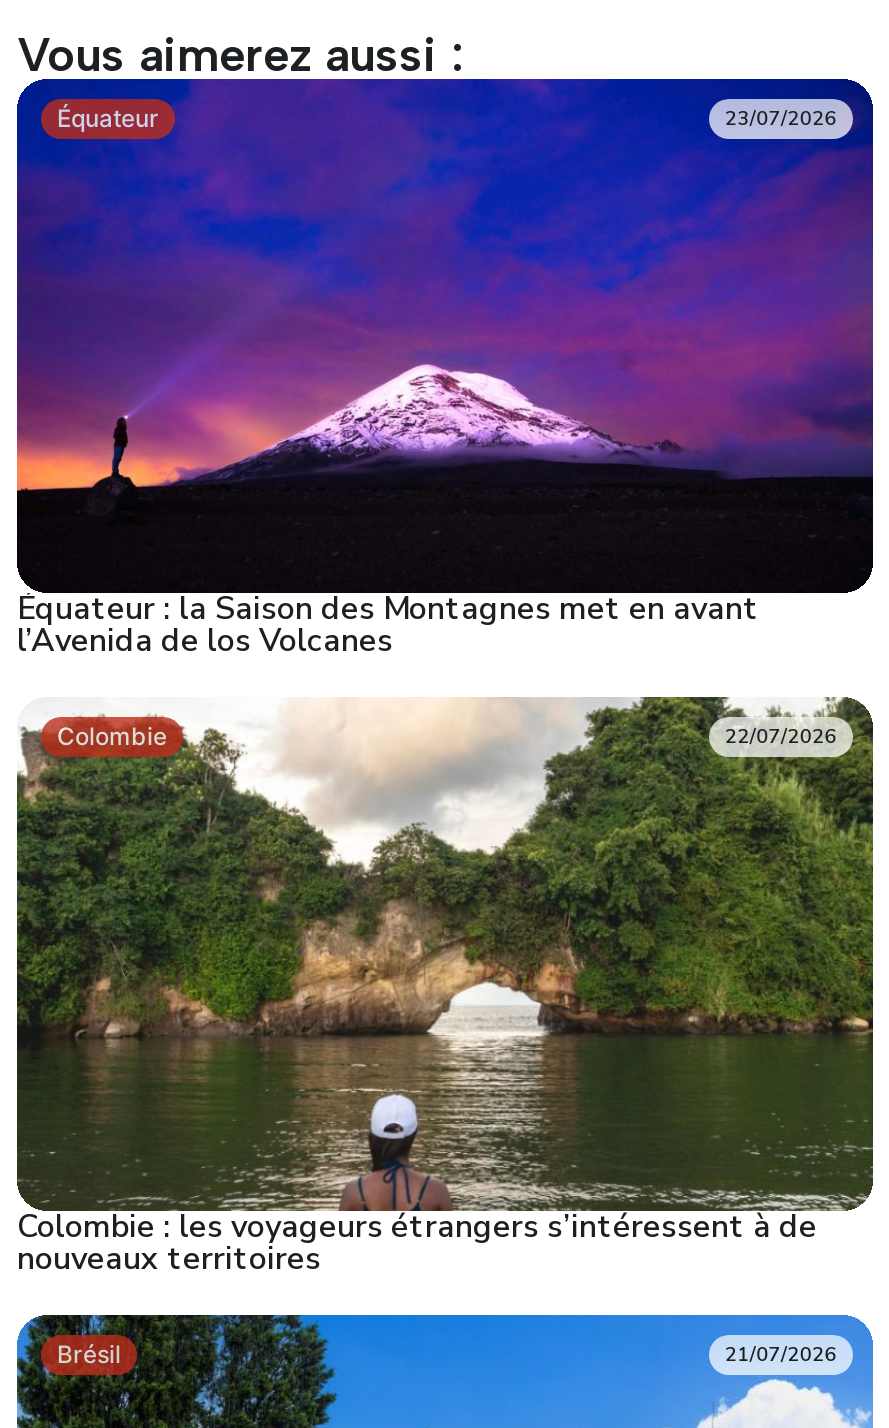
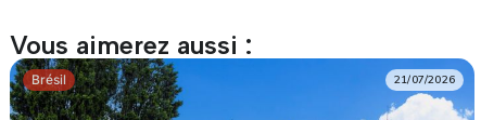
[15,77,875,595] [image] | 23/07/2026 | Équateur -> none
[15,587,875,1213] [image] | Équateur : la Saison des Montagnes met en avant | l’Avenida de los Volcanes | 22/07/2026 | Colombie -> none
[17,1205,817,1281] Colombie : les voyageurs étrangers s’intéressent à de | nouveaux territoires -> none

